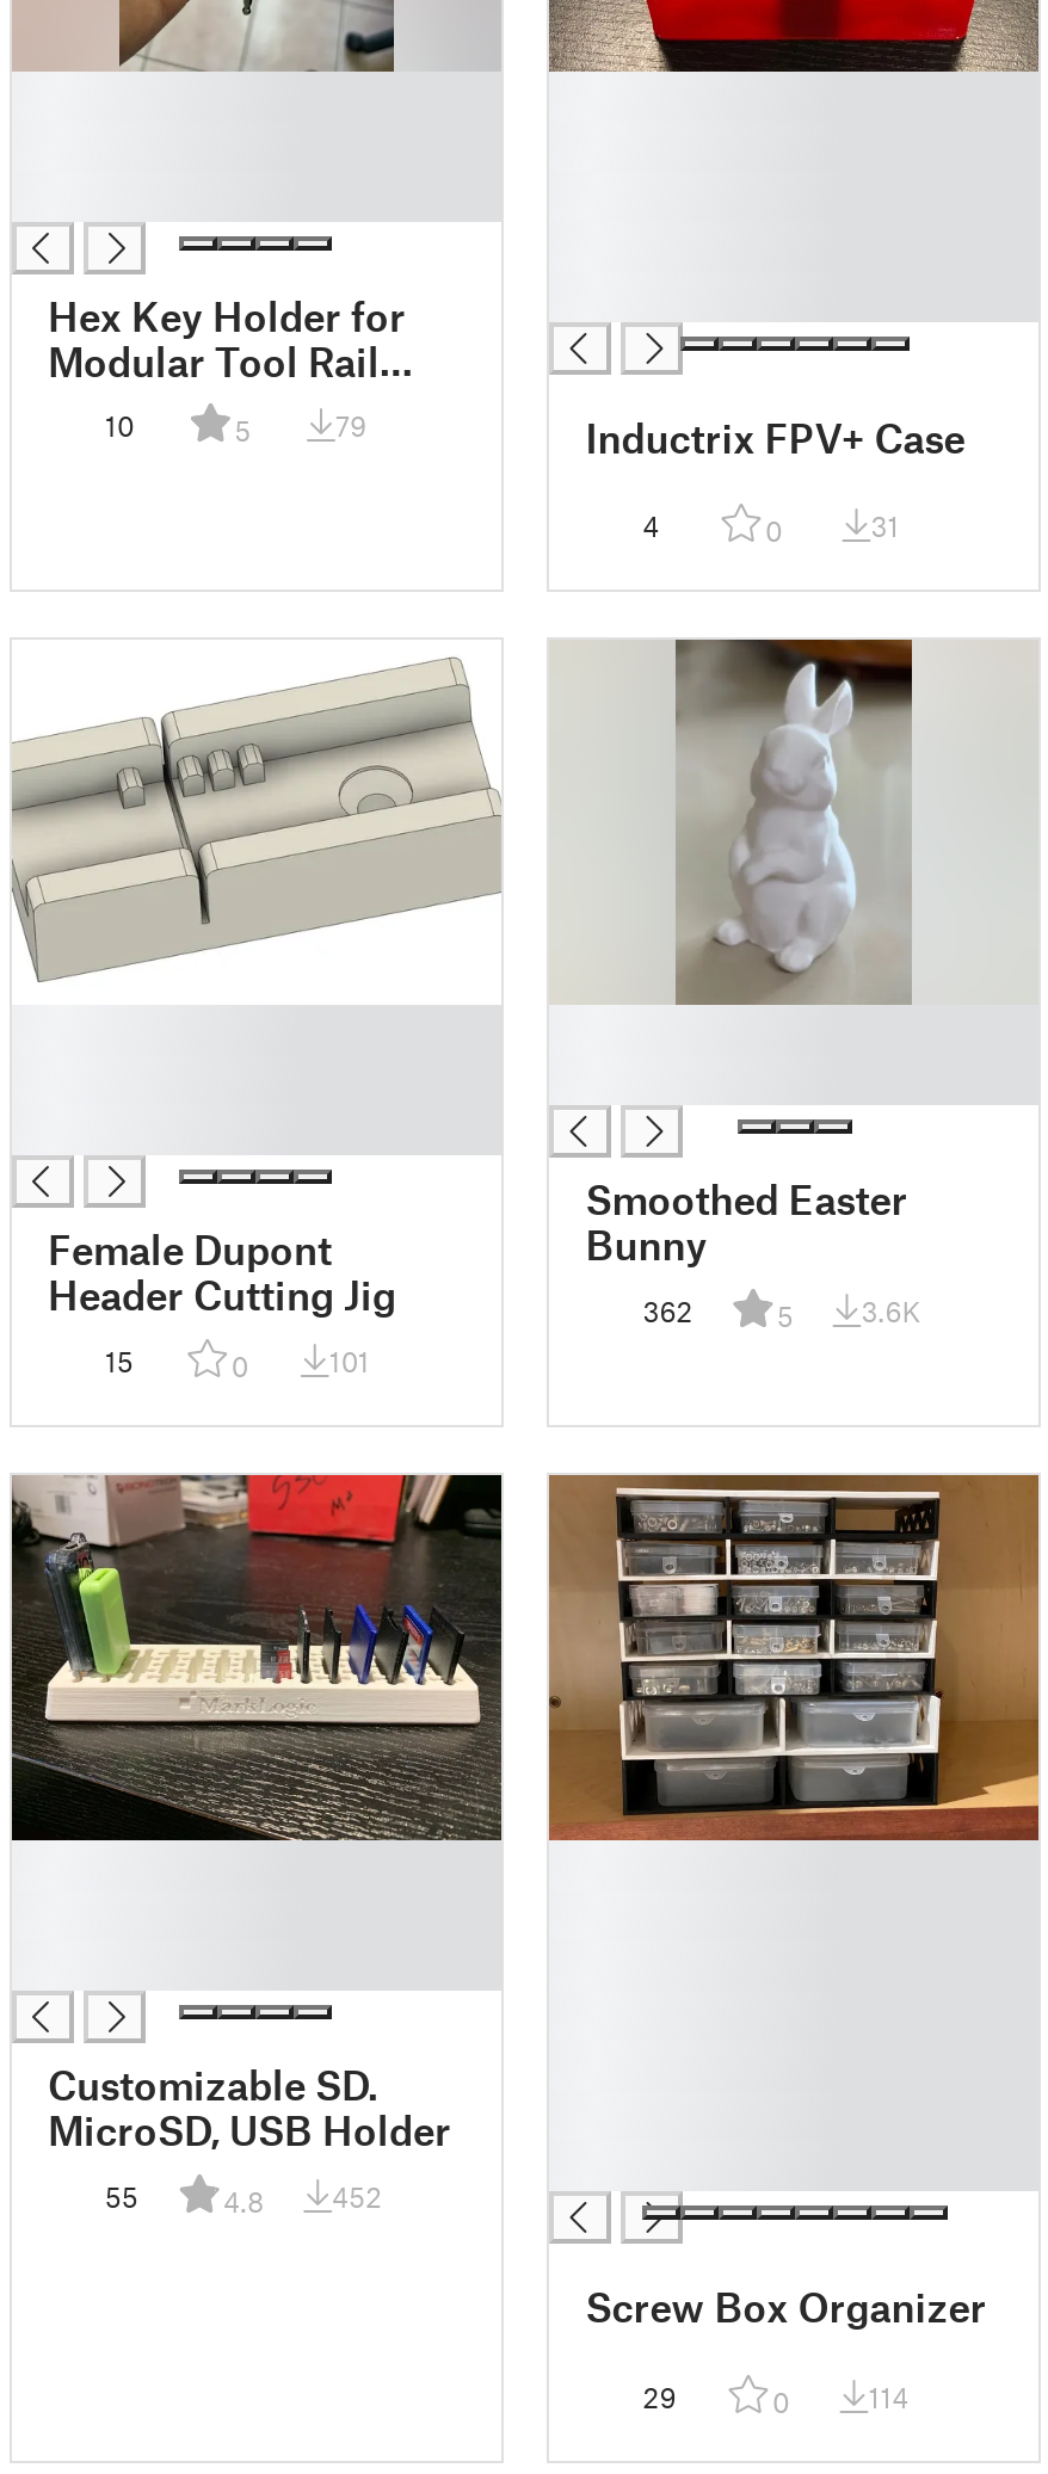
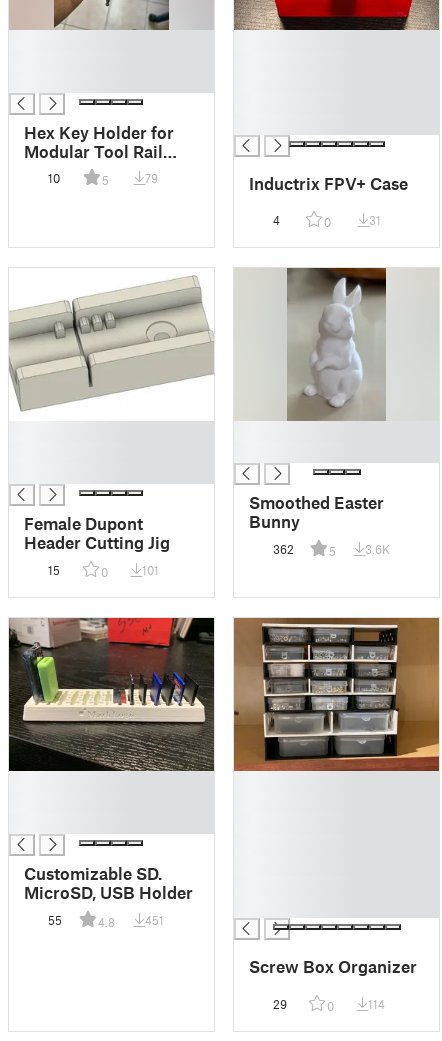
[332,2179,382,2212] 452 -> [144,913,163,927] 451

